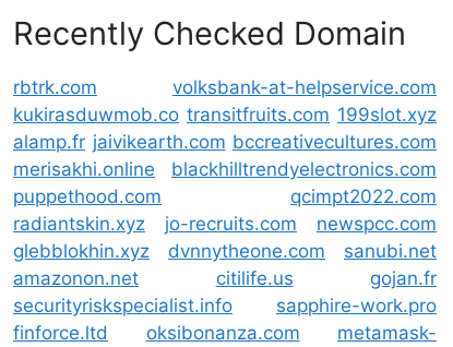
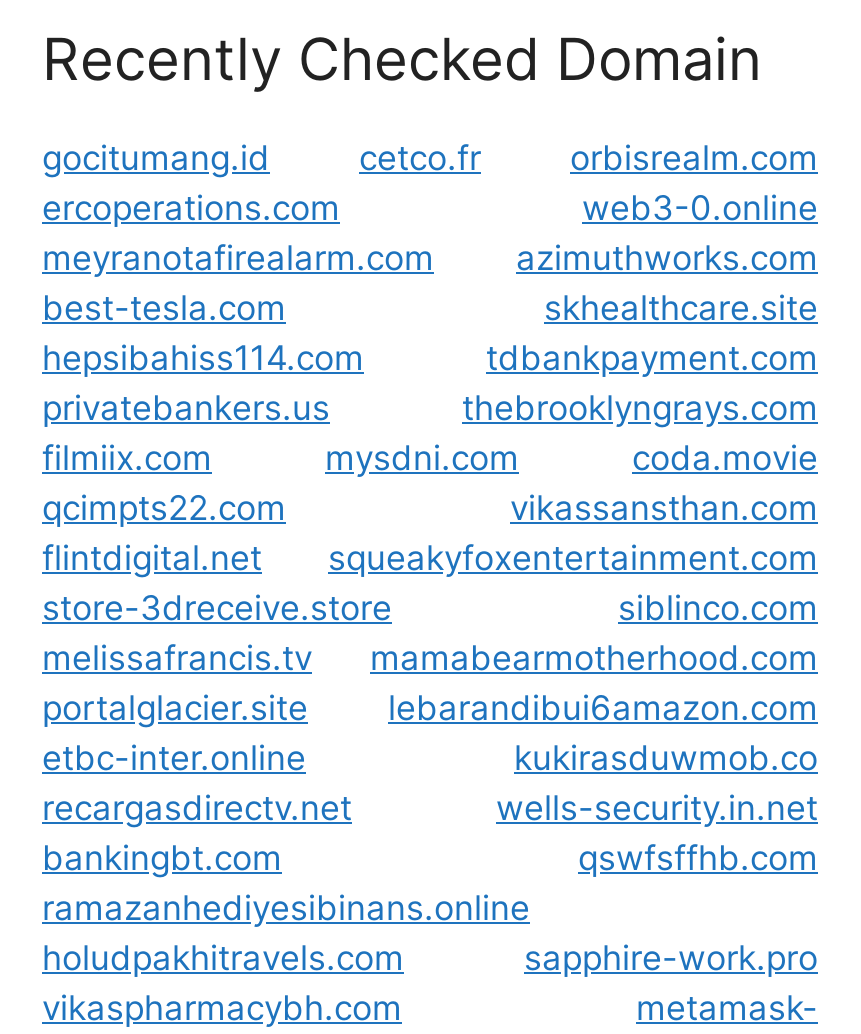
[13,76,437,316] rbtrk.com | volksbank-at-helpservice.com | kukirasduwmob.co transitfruits.com 199slot.xyz | alamp.fr jaivikearth.com bccreativecultures.com | merisakhi.online | blackhilltrendyelectronics.com | puppethood.com | qcimpt2022.com | radiantskin.xyz | jo-recruits.com | newspcc.com | glebblokhin.xyz | dvnnytheone.com | sanubi.net | amazonon.net | citilife.us | gojan.fr | securityriskspecialist.info -> [42,138,818,978] gocitumang.id | cetco.fr | orbisrealm.com | ercoperations.com | web3-0.online | meyranotafirealarm.com | azimuthworks.com | best-tesla.com | skhealthcare.site | hepsibahiss114.com | tdbankpayment.com | privatebankers.us | thebrooklyngrays.com | filmiix.com | mysdni.com | coda.movie | qcimpts22.com | vikassansthan.com | flintdigital.net | squeakyfoxentertainment.com | store-3dreceive.store | siblinco.com | melissafrancis.tv | mamabearmotherhood.com | portalglacier.site | lebarandibui6amazon.com | etbc-inter.online | kukirasduwmob.co | recargasdirectv.net | wells-security.in.net | bankingbt.com | qswfsffhb.com | ramazanhediyesibinans.online | holudpakhitravels.com
[13,322,300,344] finforce.ltd | oksibonanza.com -> [42,988,402,1028] vikaspharmacybh.com

